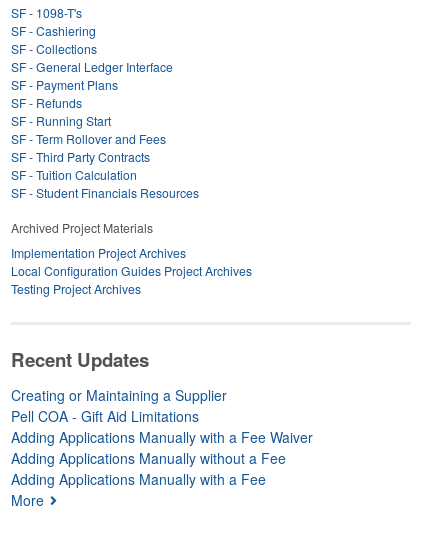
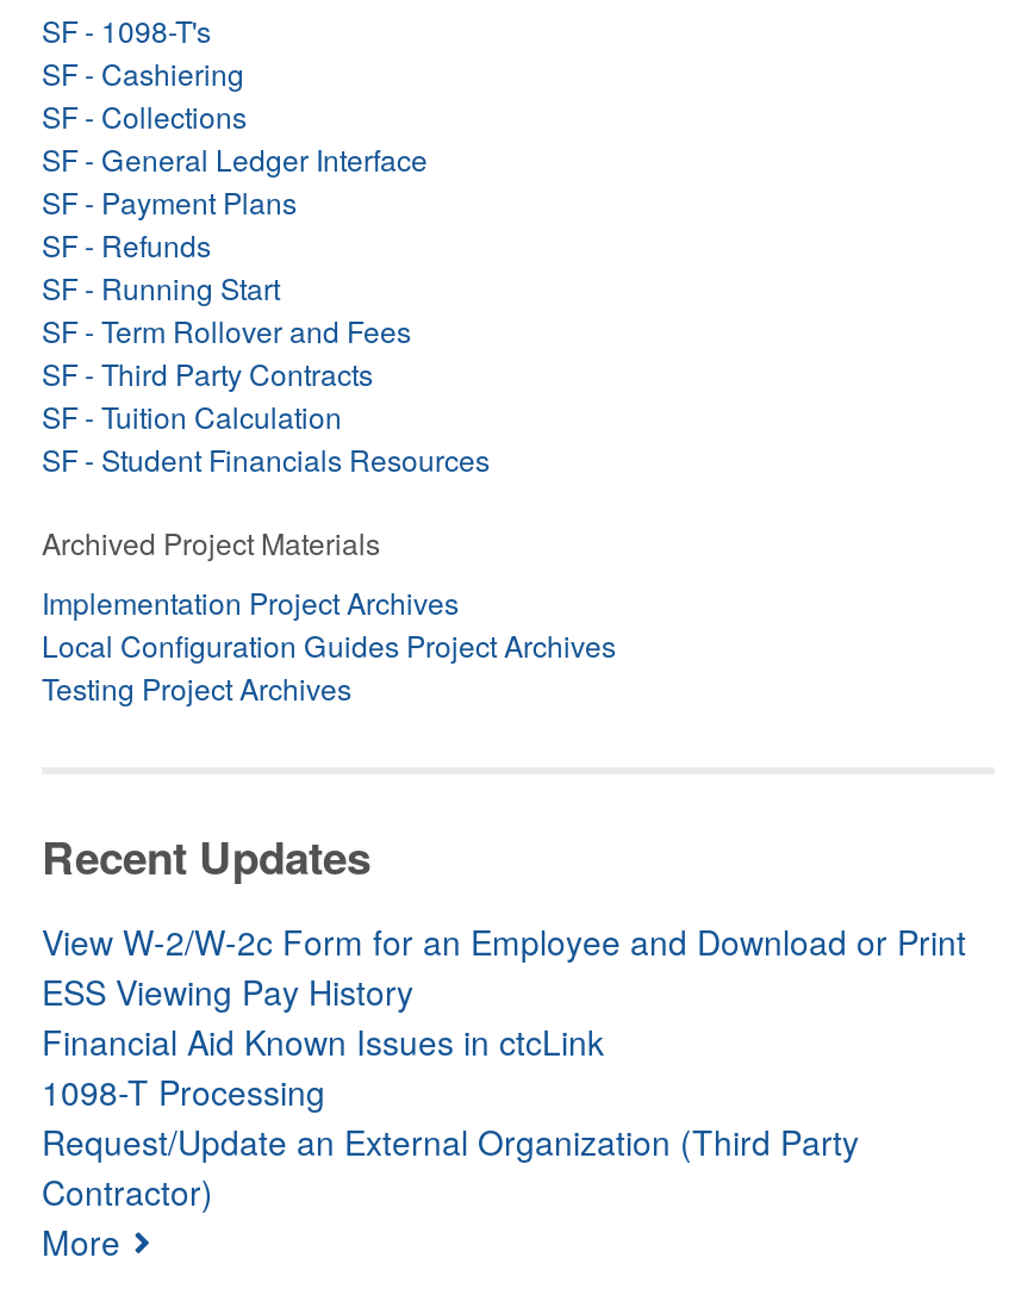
[11,385,313,489] Creating or Maintaining a Supplier | Pell COA - Gift Aid Limitations | Adding Applications Manually with a Fee Waiver | Adding Applications Manually without a Fee | Adding Applications Manually with a Fee -> [42,917,966,1215] View W-2/W-2c Form for an Employee and Download or Print | ESS Viewing Pay History | Financial Aid Known Issues in ctcLink | 1098-T Processing | Request/Update an External Organization (Third Party | Contractor)

